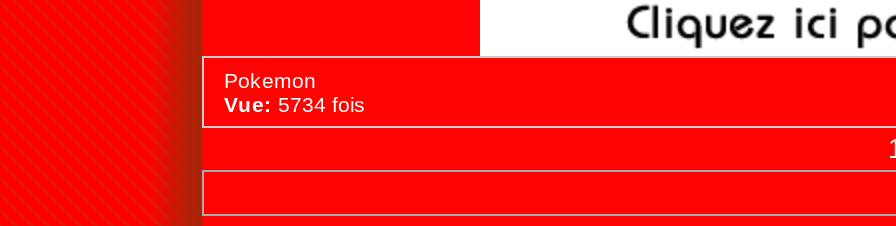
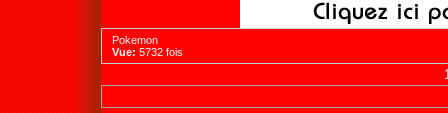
[224,91,366,115] Vue: 5734 fois -> [112,46,183,58] Vue: 5732 fois

